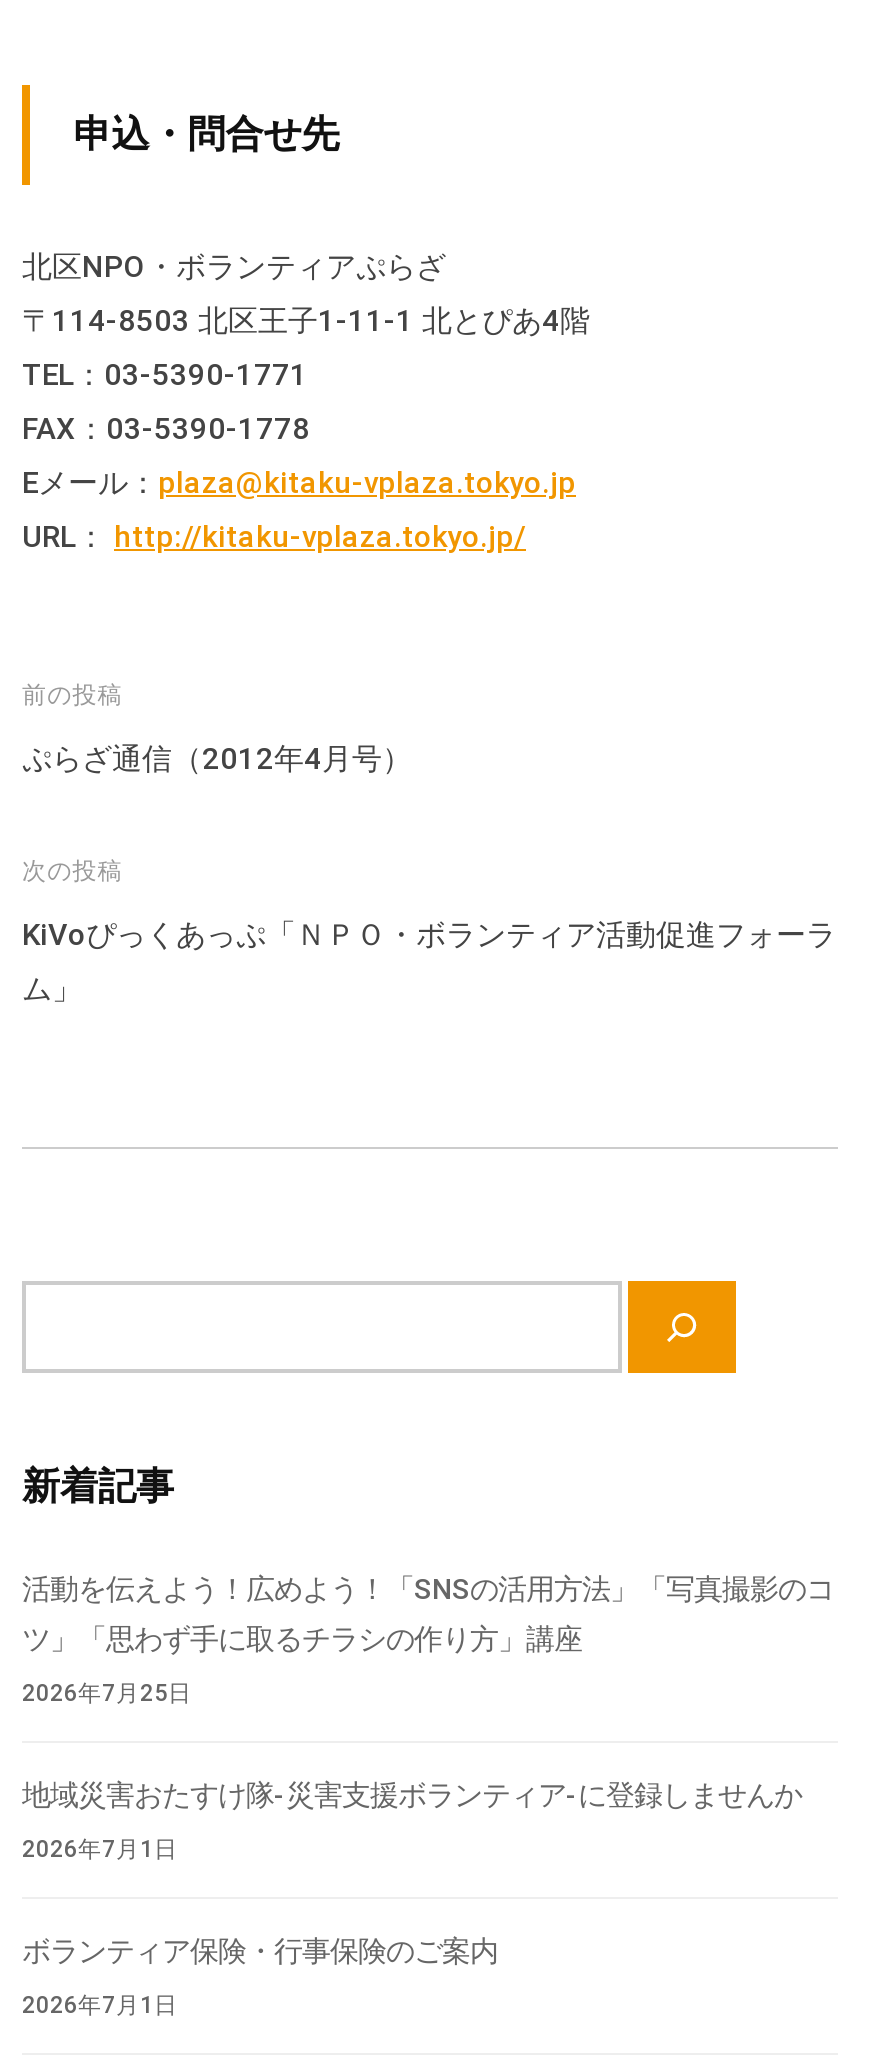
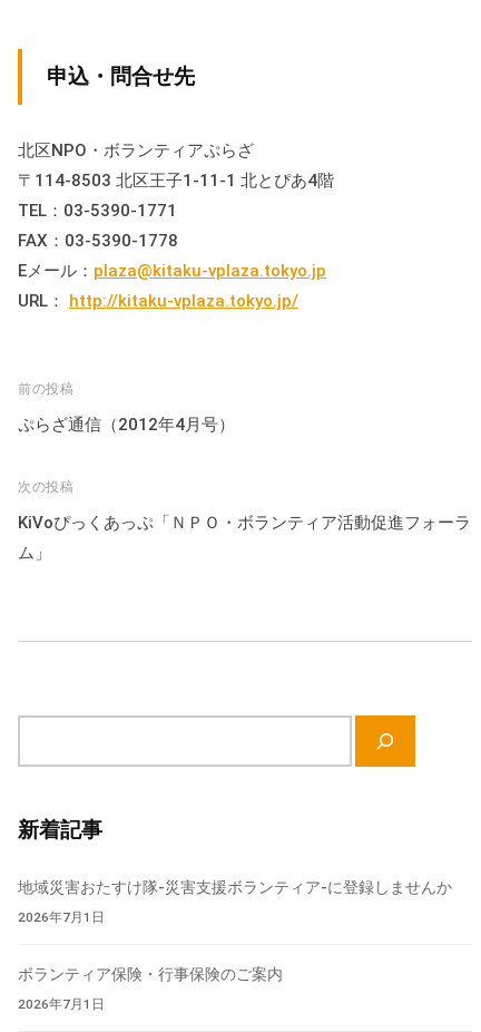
[22,1574,834,1707] 活動を伝えよう！広めよう！「SNSの活用方法」「写真撮影のコ | ツ」「思わず手に取るチラシの作り方」講座 | 2026年7月25日 -> none

